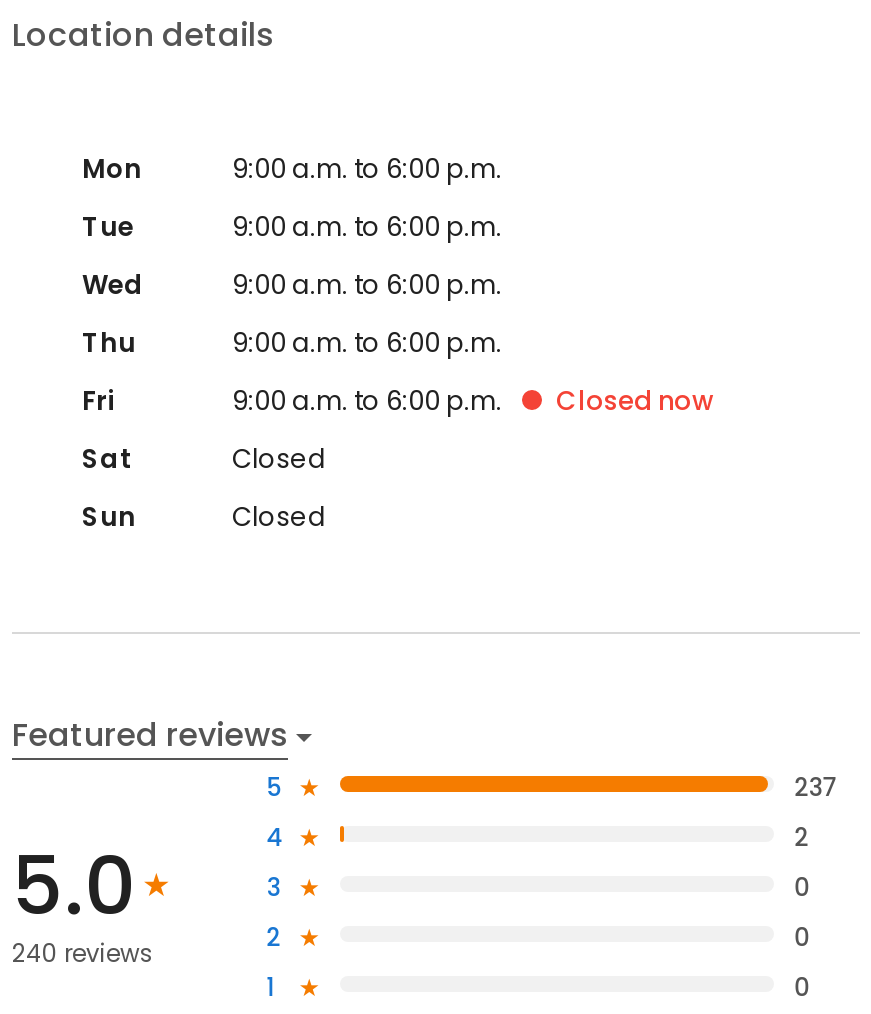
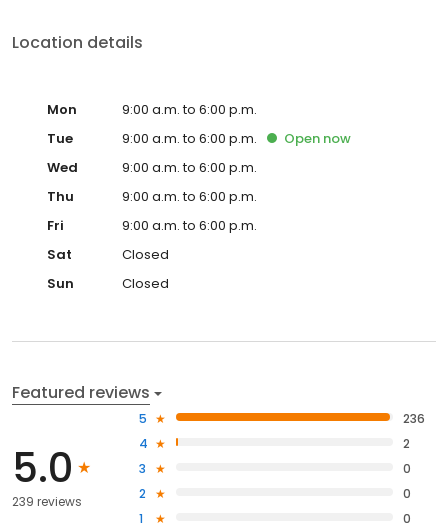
none -> [284,129,351,148] Open now
[556,382,714,420] Closed now -> none
[794,770,838,804] 237 -> [403,410,425,427] 236
[12,935,154,969] 240 reviews -> [12,493,82,510] 239 reviews

